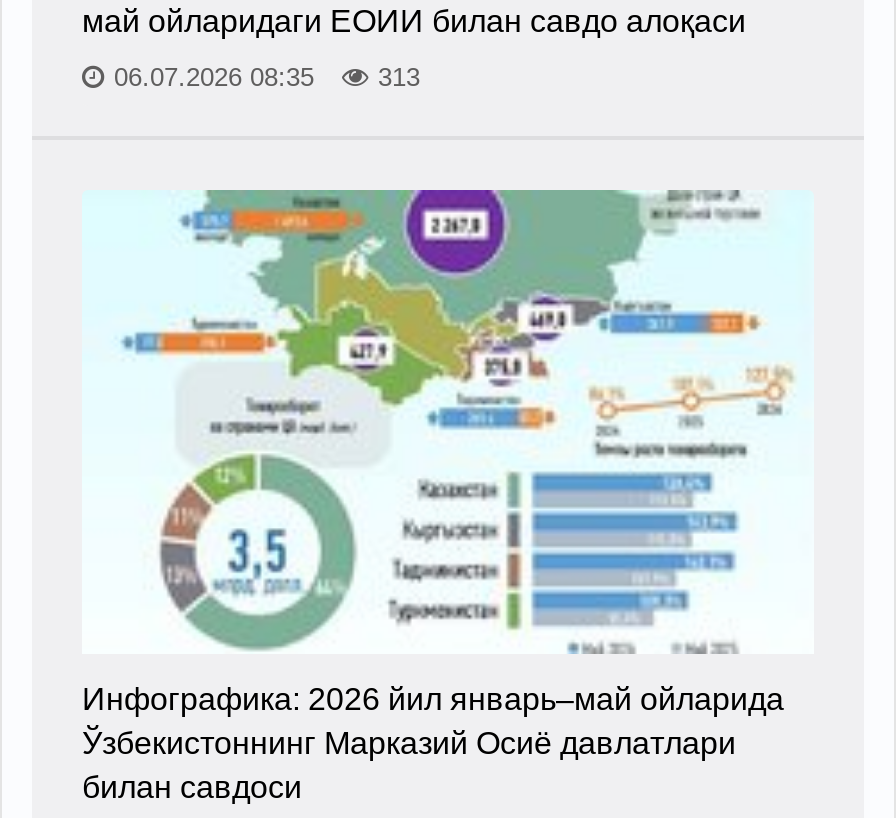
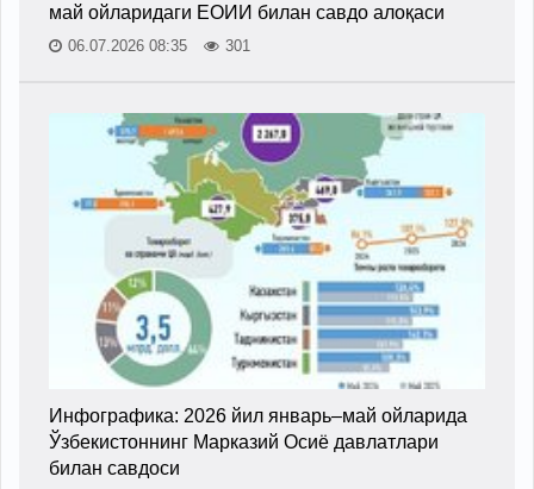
[114,63,420,93] 06.07.2026 08:35 313 -> [68,37,250,55] 06.07.2026 08:35 301

